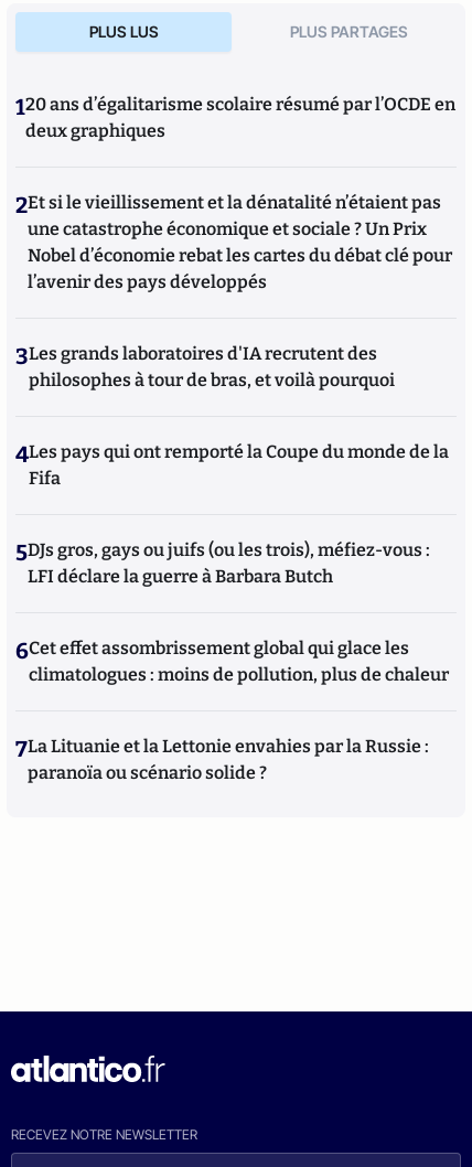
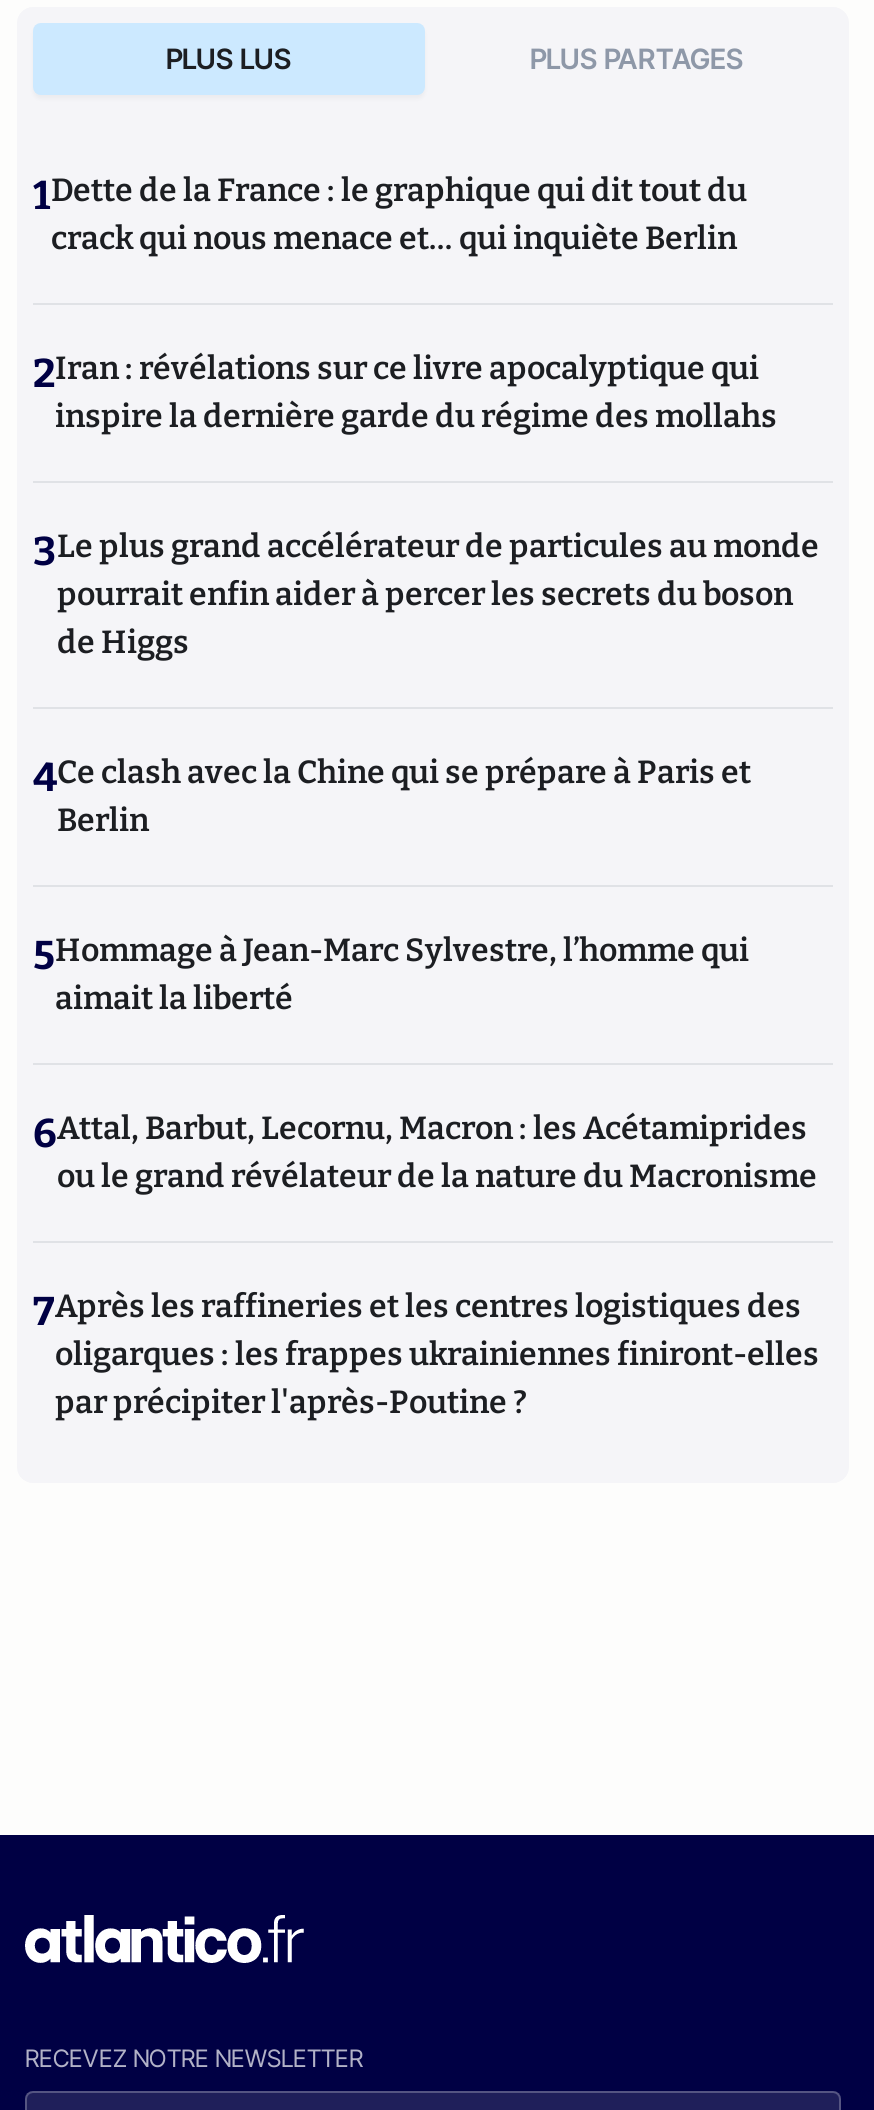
[15,94,455,141] 120 ans d’égalitarisme scolaire résumé par l’OCDE en | deux graphiques -> [33,171,747,257] 1Dette de la France : le graphique qui dit tout du | crack qui nous menace et… qui inquiète Berlin
[15,192,452,292] 2Et si le vieillissement et la dénatalité n’étaient pas | une catastrophe économique et sociale ? Un Prix | Nobel d’économie rebat les cartes du débat clé pour | l’avenir des pays développés -> [33,349,777,435] 2Iran : révélations sur ce livre apocalyptique qui | inspire la dernière garde du régime des mollahs
[15,343,395,390] 3Les grands laboratoires d'IA recrutent des | philosophes à tour de bras, et voilà pourquoi -> [33,527,819,661] 3Le plus grand accélérateur de particules au monde | pourrait enfin aider à percer les secrets du boson | de Higgs
[15,441,449,489] 4Les pays qui ont remporté la Coupe du monde de la | Fifa -> [33,753,751,839] 4Ce clash avec la Chine qui se prépare à Paris et | Berlin
[15,539,430,587] 5DJs gros, gays ou juifs (ou les trois), méfiez-vous : | LFI déclare la guerre à Barbara Butch -> [33,931,749,1017] 5Hommage à Jean-Marc Sylvestre, l’homme qui | aimait la liberté
[15,638,449,685] 6Cet effet assombrissement global qui glace les | climatologues : moins de pollution, plus de chaleur -> [33,1109,817,1195] 6Attal, Barbut, Lecornu, Macron : les Acétamiprides | ou le grand révélateur de la nature du Macronisme
[15,736,429,783] 7La Lituanie et la Lettonie envahies par la Russie : | paranoïa ou scénario solide ? -> [33,1287,819,1421] 7Après les raffineries et les centres logistiques des | oligarques : les frappes ukrainiennes finiront-elles | par précipiter l'après-Poutine ?

